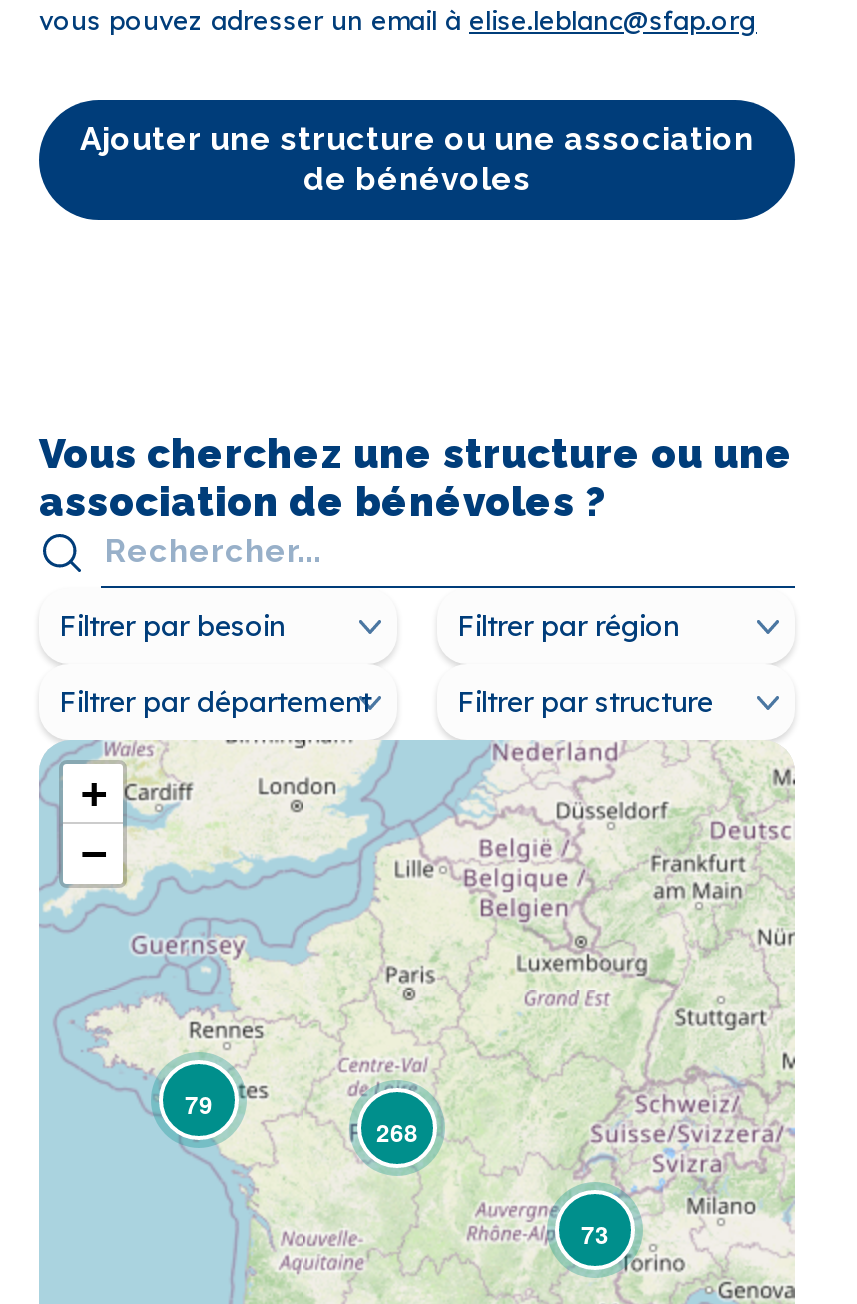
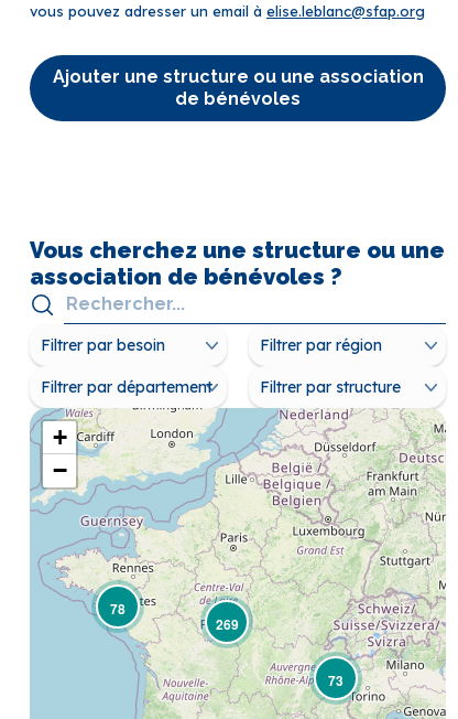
[185,1085,213,1121] 79 -> [110,598,126,618] 78
[376,1113,418,1149] 268 -> [215,614,238,634] 269

